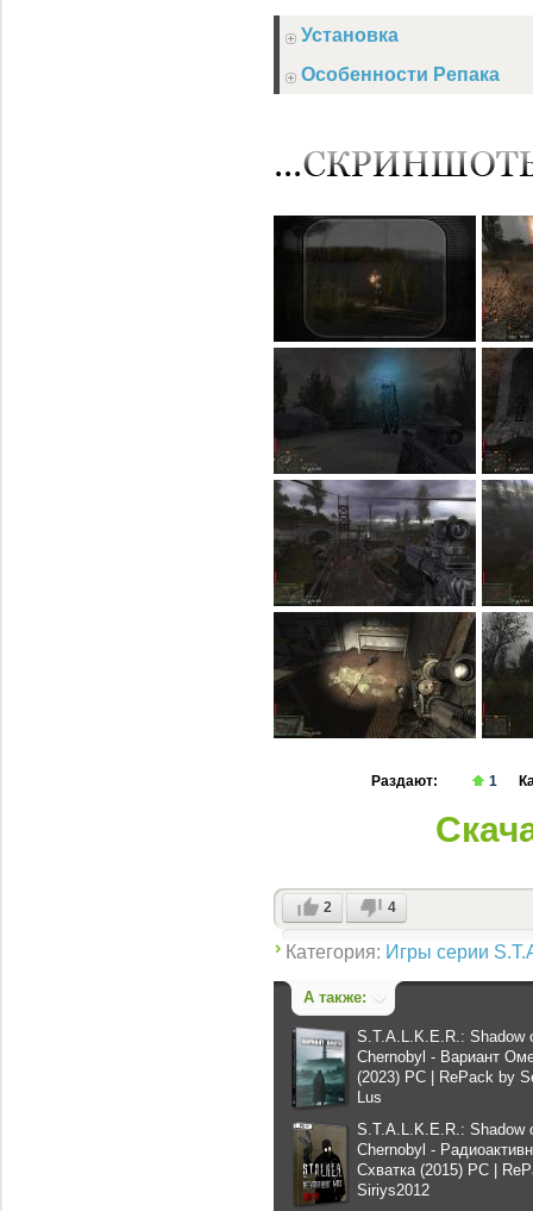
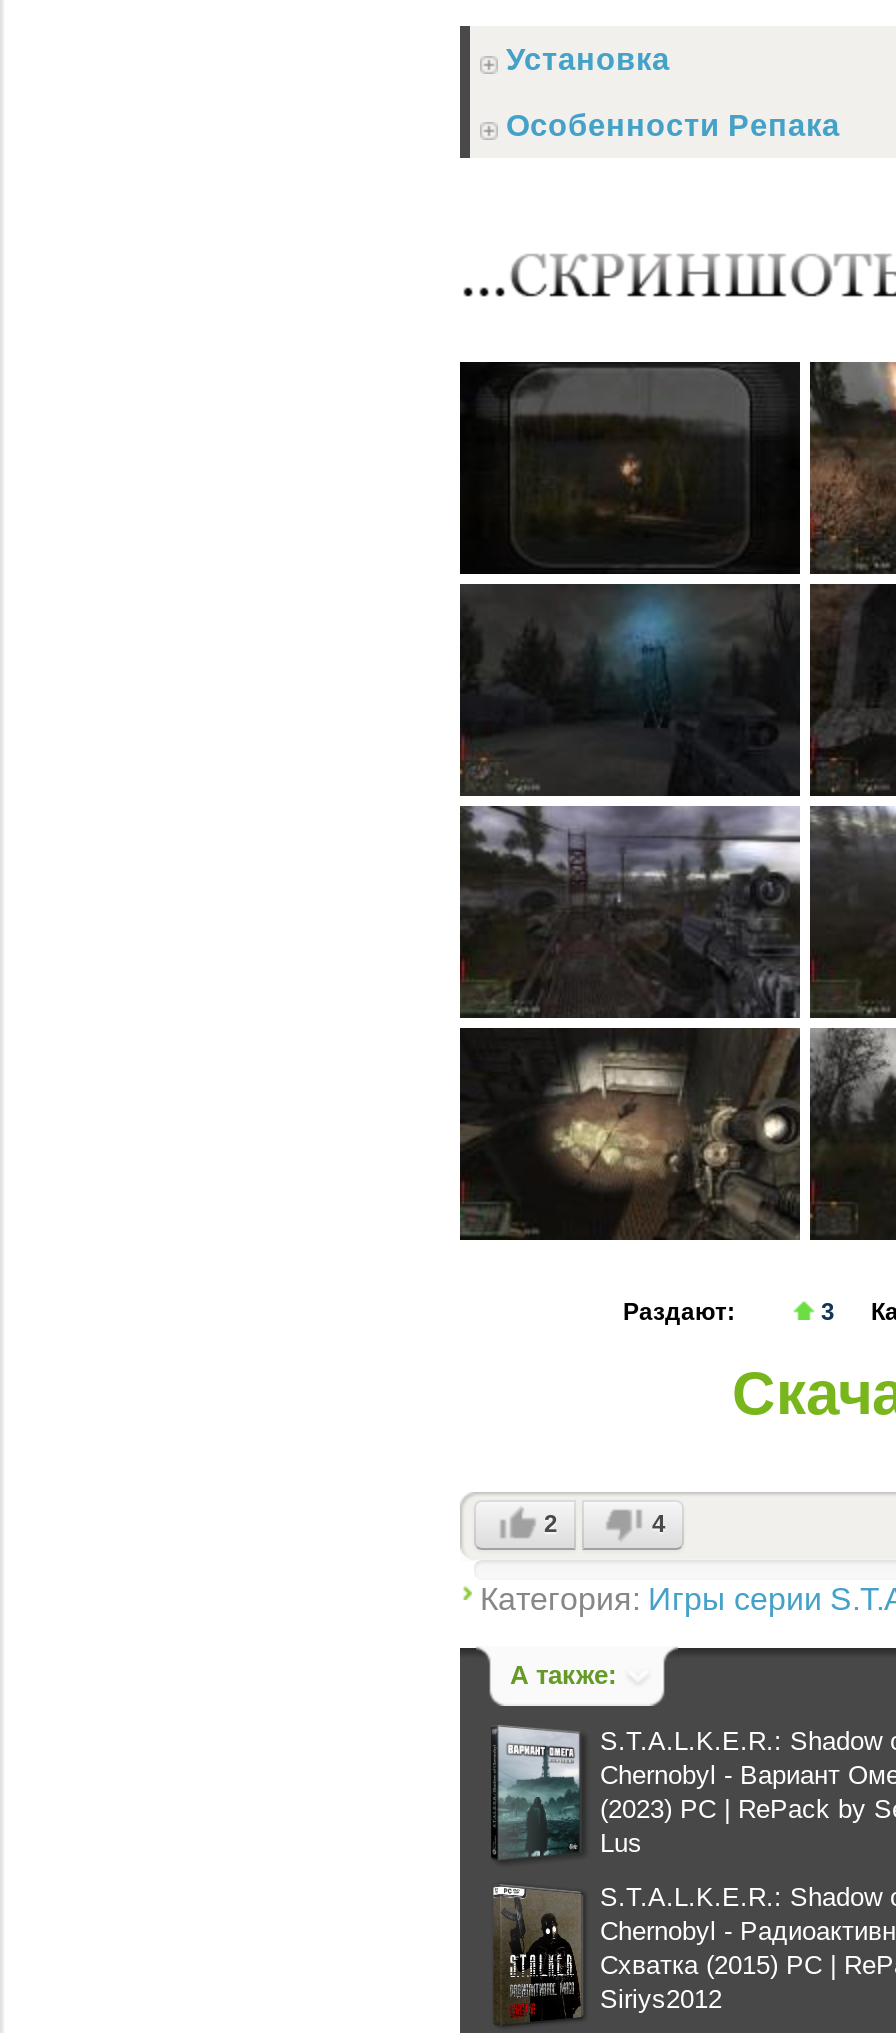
[488,773,497,790] 1 -> [821,1299,835,1327] 3

